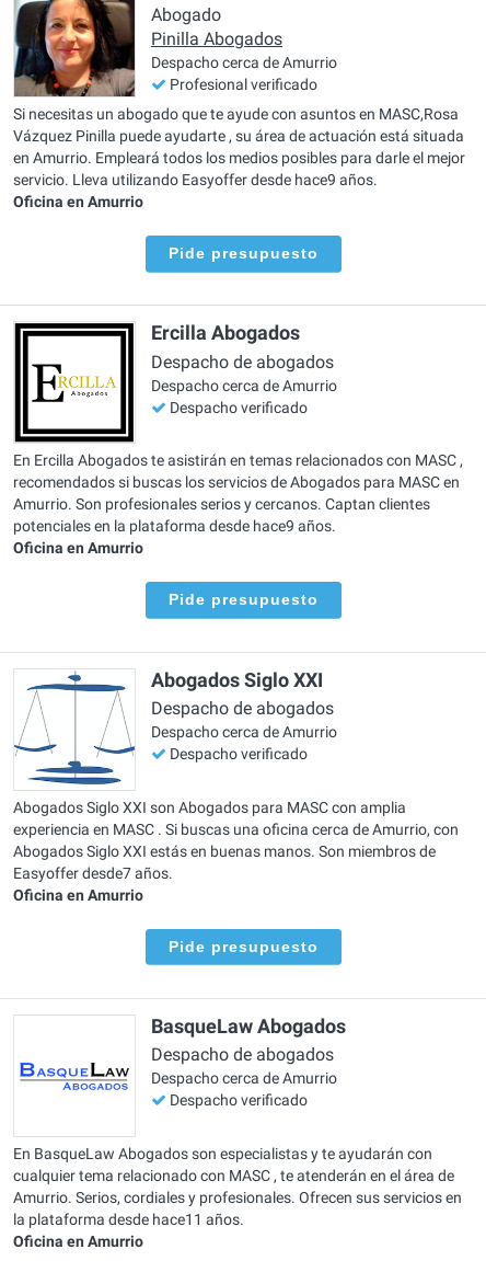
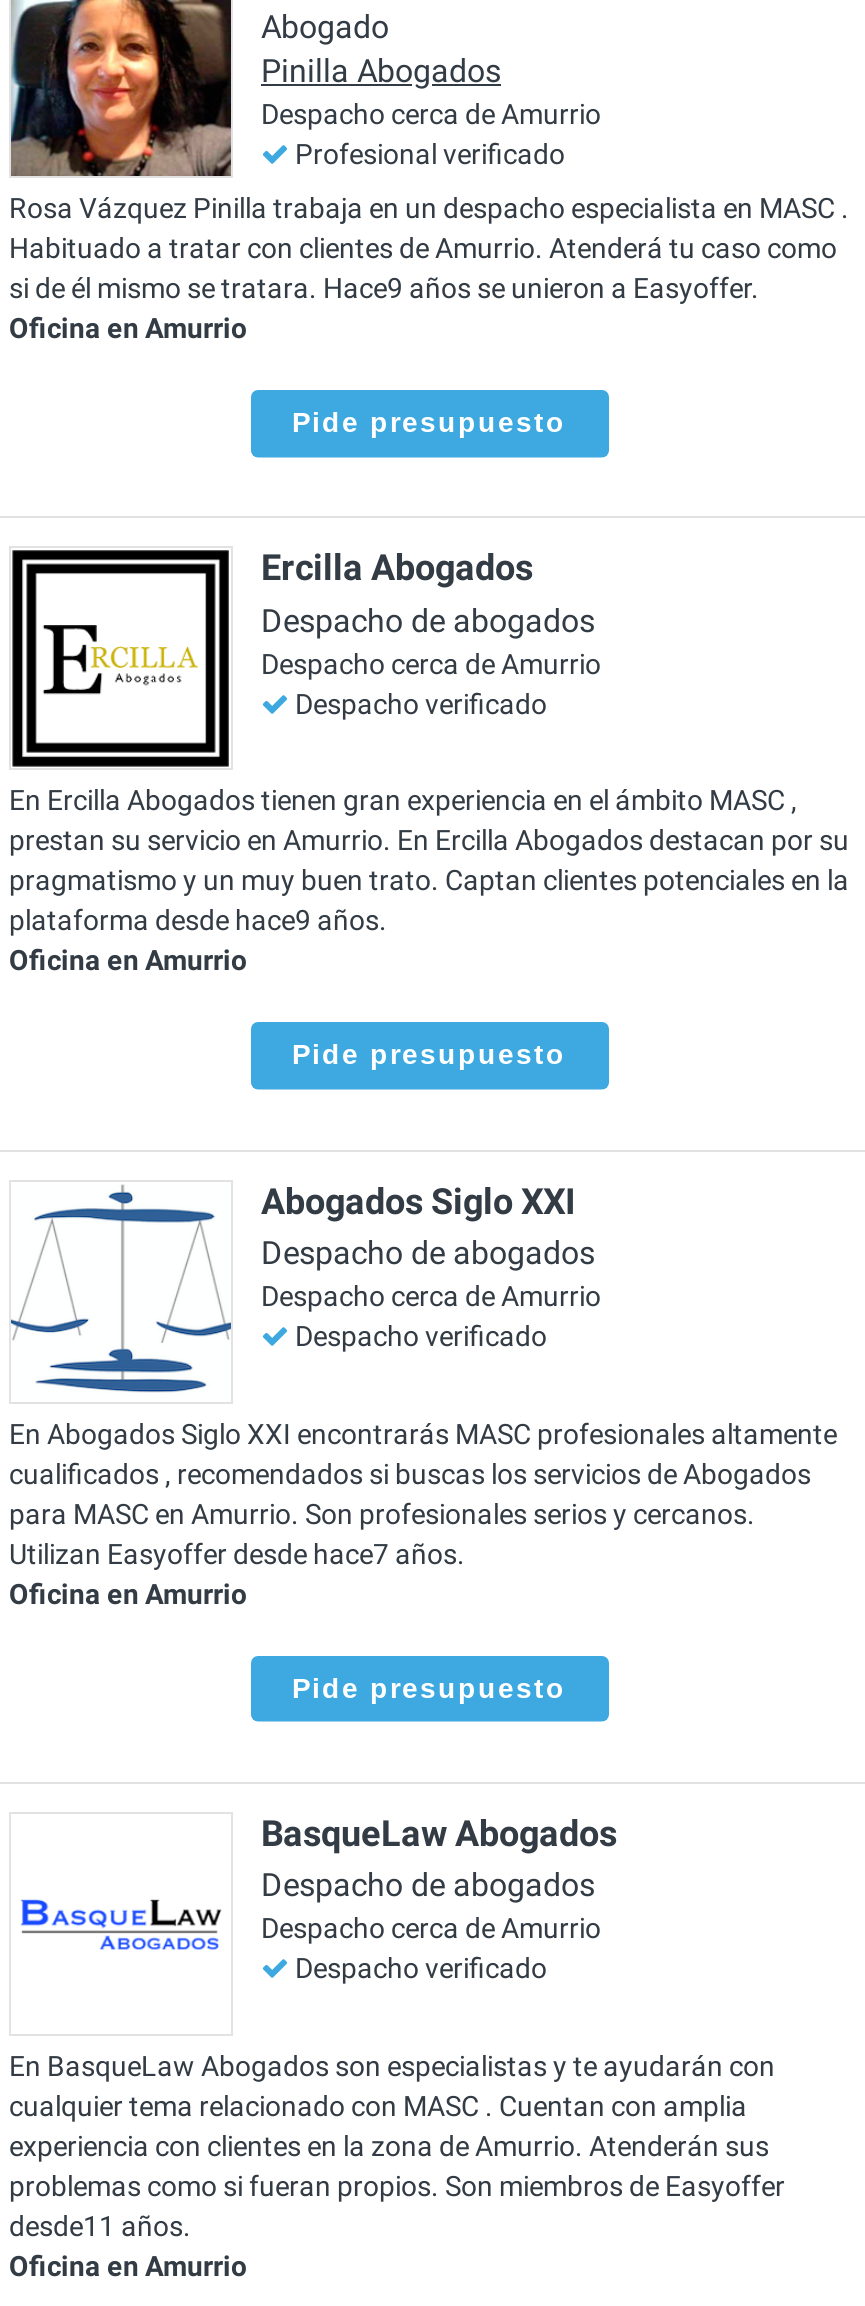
[13,105,465,188] Si necesitas un abogado que te ayude con asuntos en MASC,Rosa | Vázquez Pinilla puede ayudarte , su área de actuación está situada | en Amurrio. Empleará todos los medios posibles para darle el mejor | servicio. Lleva utilizando Easyoffer desde hace9 años. -> [9,192,849,304] Rosa Vázquez Pinilla trabaja en un despacho especialista en MASC . | Habituado a tratar con clientes de Amurrio. Atenderá tu caso como | si de él mismo se tratara. Hace9 años se unieron a Easyoffer.
moved [13,193,337,416] -> [9,312,601,719]: Oficina en Amurrio | Pide presupuesto | Ercilla Abogados | Despacho de abogados | Despacho cerca de Amurrio | Despacho verificado
[13,452,463,535] En Ercilla Abogados te asistirán en temas relacionados con MASC , | recomendados si buscas los servicios de Abogados para MASC en | Amurrio. Son profesionales serios y cercanos. Captan clientes | potenciales en la plataforma desde hace9 años. -> [9,784,849,936] En Ercilla Abogados tienen gran experiencia en el ámbito MASC , | prestan su servicio en Amurrio. En Ercilla Abogados destacan por su | pragmatismo y un muy buen trato. Captan clientes potenciales en la | plataforma desde hace9 años.
moved [13,539,337,763] -> [9,944,601,1352]: Oficina en Amurrio | Pide presupuesto | Abogados Siglo XXI | Despacho de abogados | Despacho cerca de Amurrio | Despacho verificado
[13,798,459,881] Abogados Siglo XXI son Abogados para MASC con amplia | experiencia en MASC . Si buscas una oficina cerca de Amurrio, con | Abogados Siglo XXI estás en buenas manos. Son miembros de | Easyoffer desde7 años. -> [9,1417,837,1569] En Abogados Siglo XXI encontrarás MASC profesionales altamente | cualificados , recomendados si buscas los servicios de Abogados | para MASC en Amurrio. Son profesionales serios y cercanos. | Utilizan Easyoffer desde hace7 años.
moved [13,886,432,1162] -> [9,1577,775,2082]: Oficina en Amurrio | Pide presupuesto | BasqueLaw Abogados | Despacho de abogados | Despacho cerca de Amurrio | Despacho verificado | En BasqueLaw Abogados son especialistas y te ayudarán con
[13,1167,462,1228] cualquier tema relacionado con MASC , te atenderán en el área de | Amurrio. Serios, cordiales y profesionales. Ofrecen sus servicios en | la plataforma desde hace11 años. -> [9,2090,785,2242] cualquier tema relacionado con MASC . Cuentan con amplia | experiencia con clientes en la zona de Amurrio. Atenderán sus | problemas como si fueran propios. Son miembros de Easyoffer | desde11 años.

